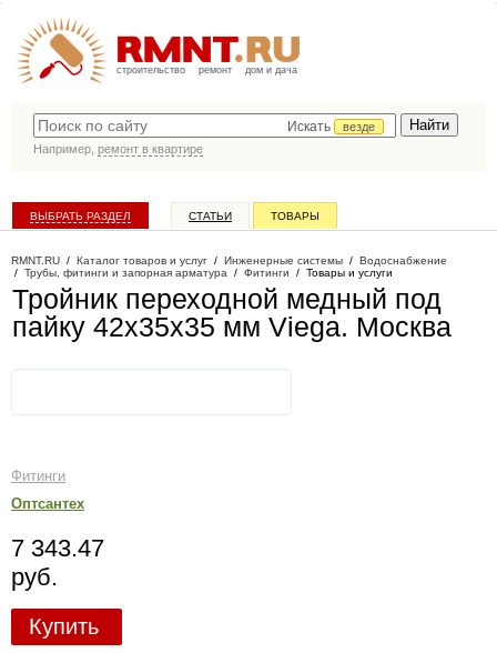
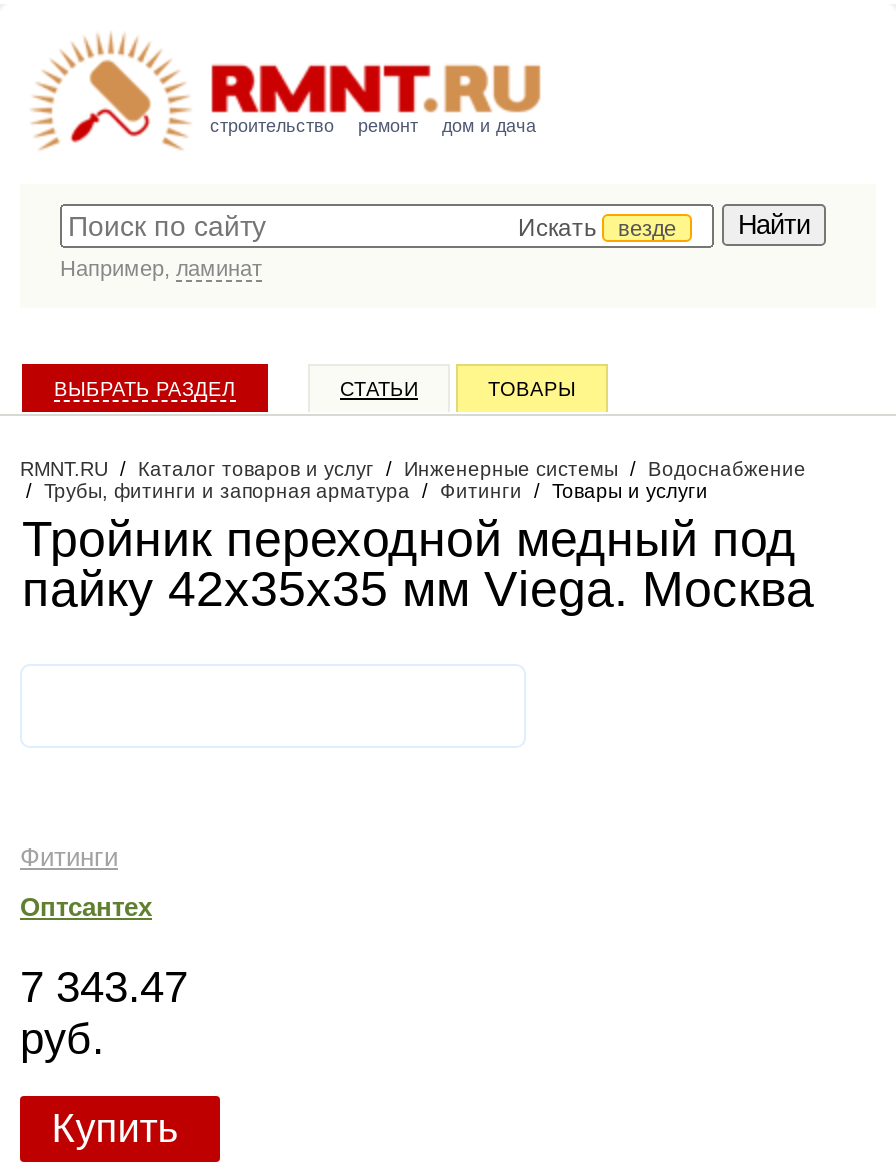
[33,142,203,155] Например, ремонт в квартире -> [60,256,262,280] Например, ламинат

